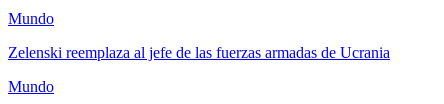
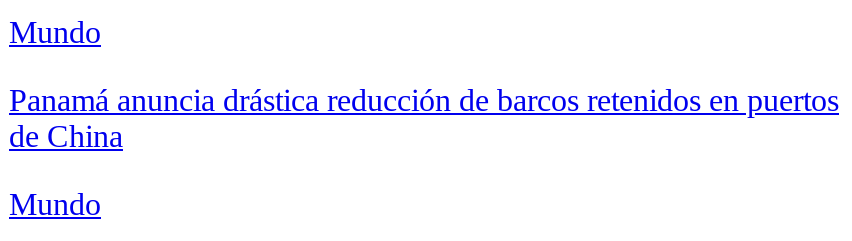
[8,44,390,61] Zelenski reemplaza al jefe de las fuerzas armadas de Ucrania -> [9,83,839,153] Panamá anuncia drástica reducción de barcos retenidos en puertos | de China

